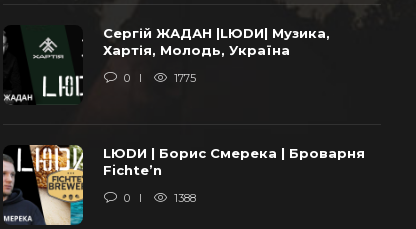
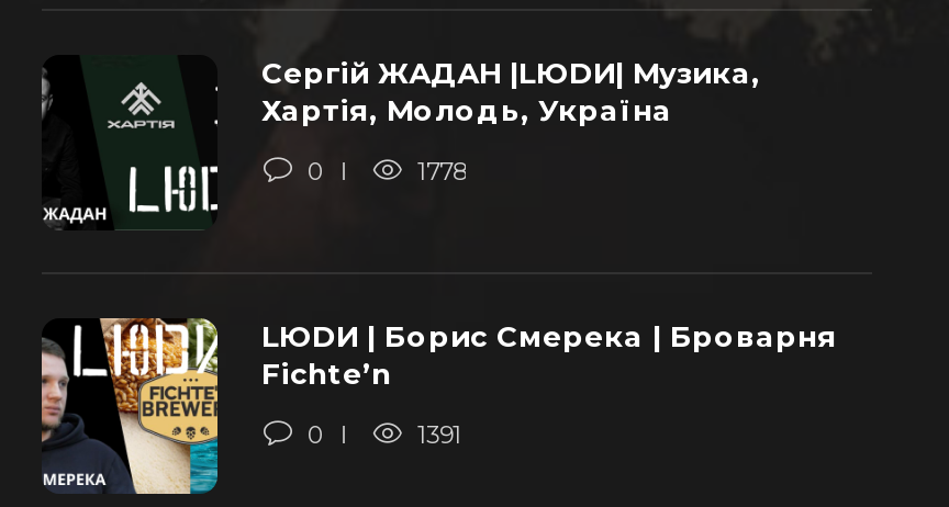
[171,71,196,85] 1775 -> [411,155,466,186] 1778
[171,191,196,205] 1388 -> [411,418,461,449] 1391

